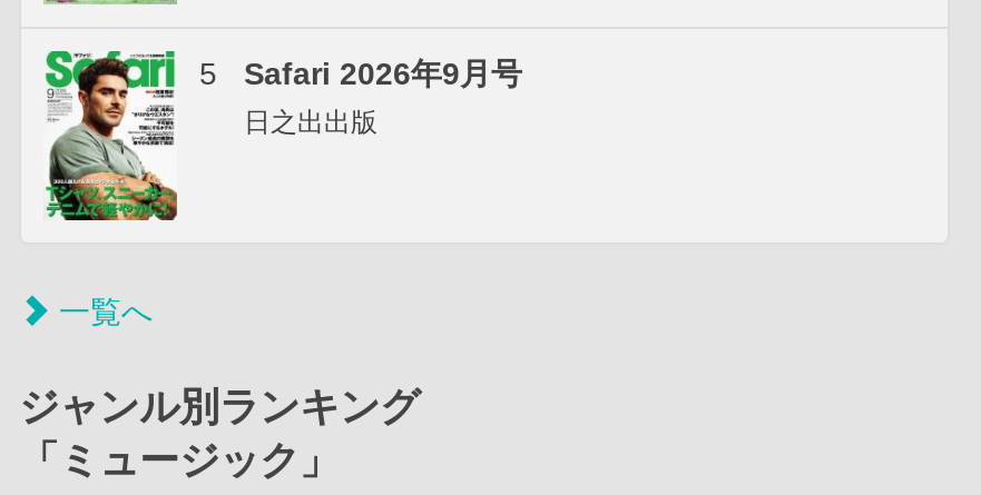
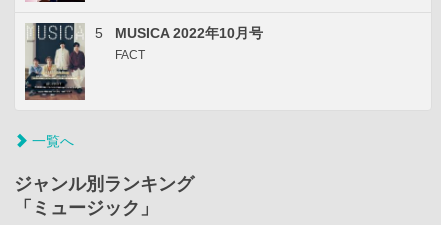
[43,49,522,222] [image] | Safari 2026年9月号 | 日之出出版 -> [24,22,263,101] [image] | MUSICA 2022年10月号 | FACT

